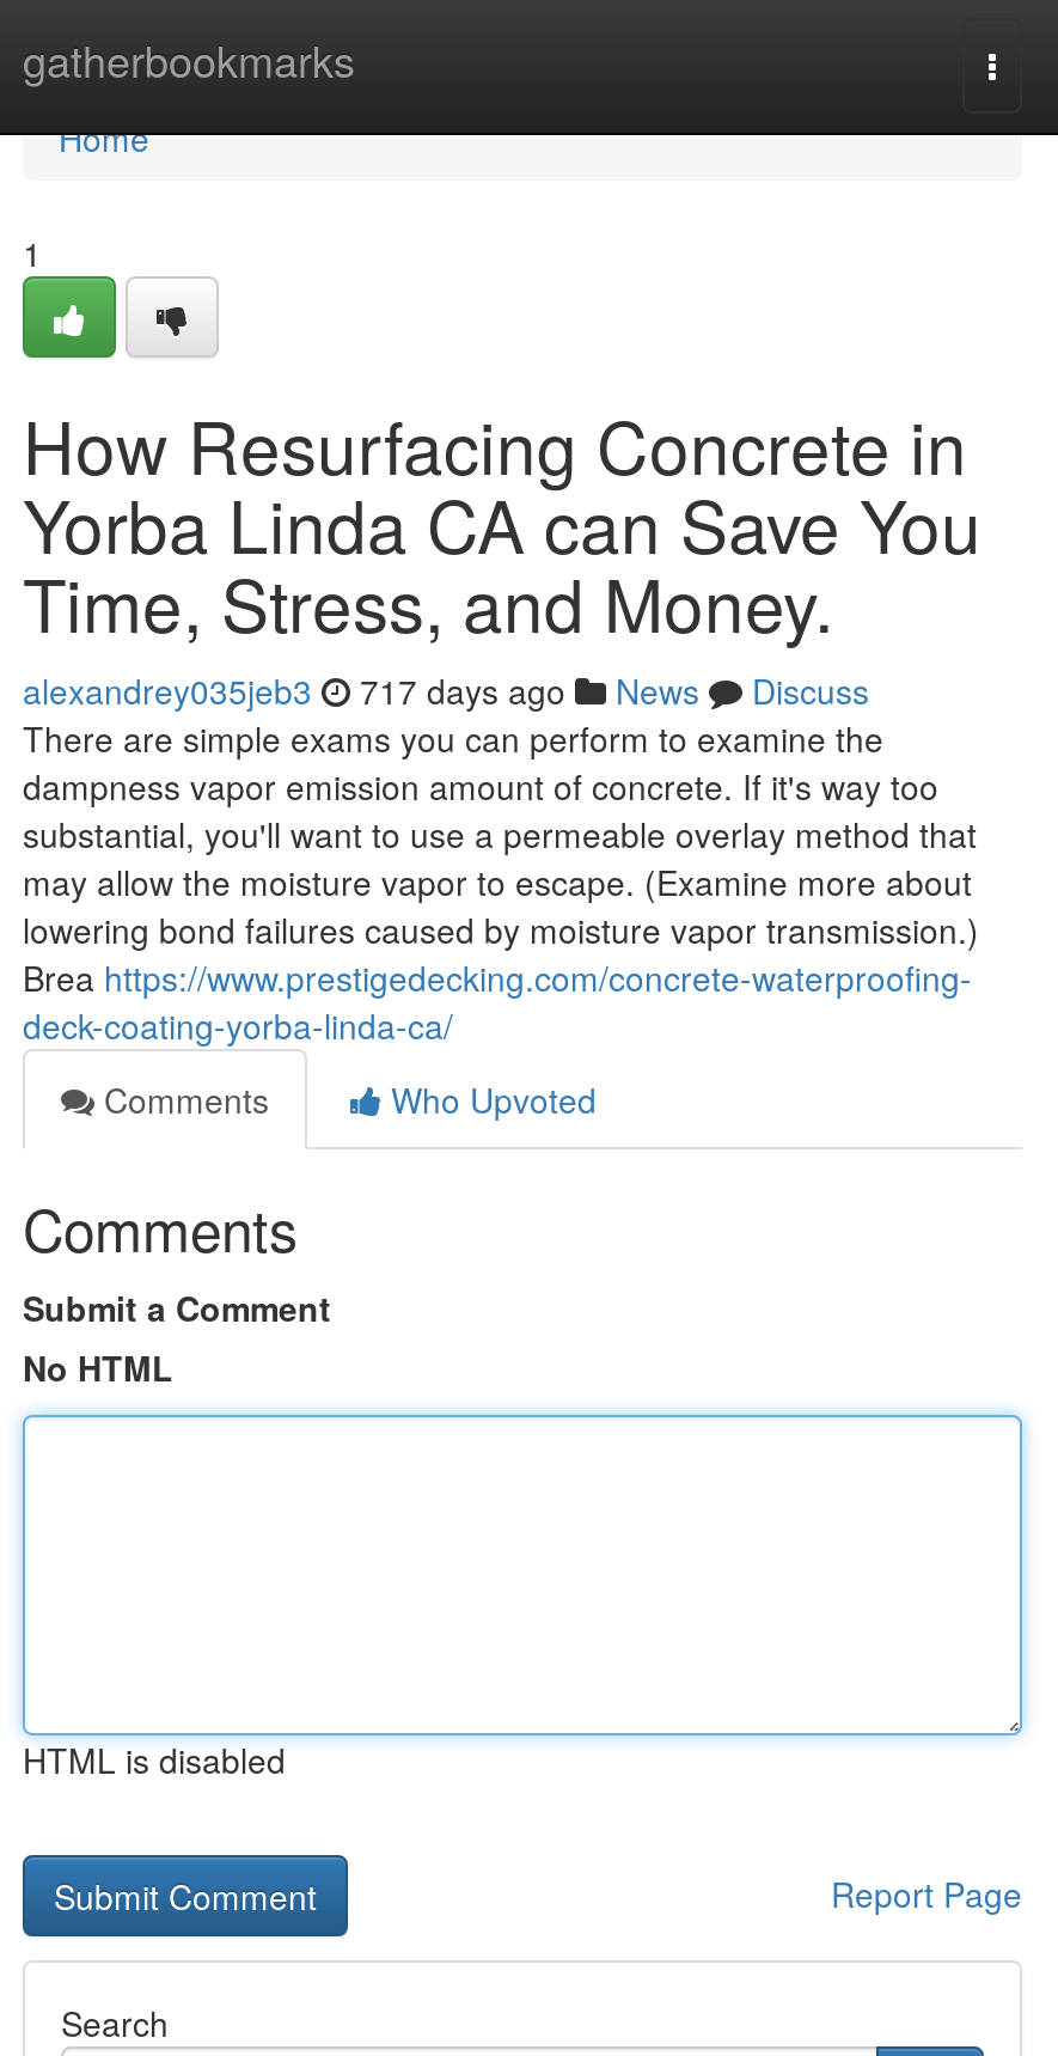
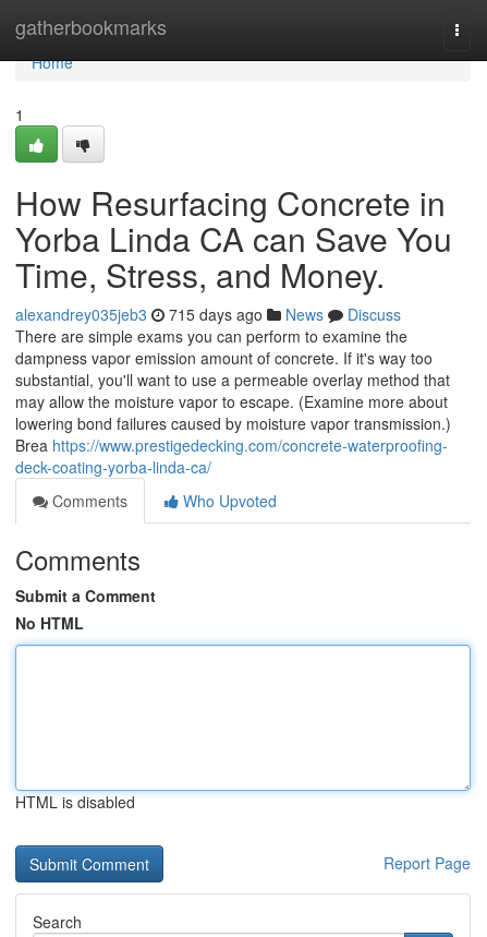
[23,666,869,714] alexandrey035jeb3 717 days ago News Discuss -> [15,303,401,325] alexandrey035jeb3 715 days ago News Discuss

